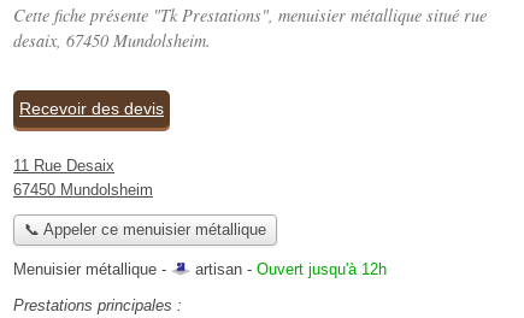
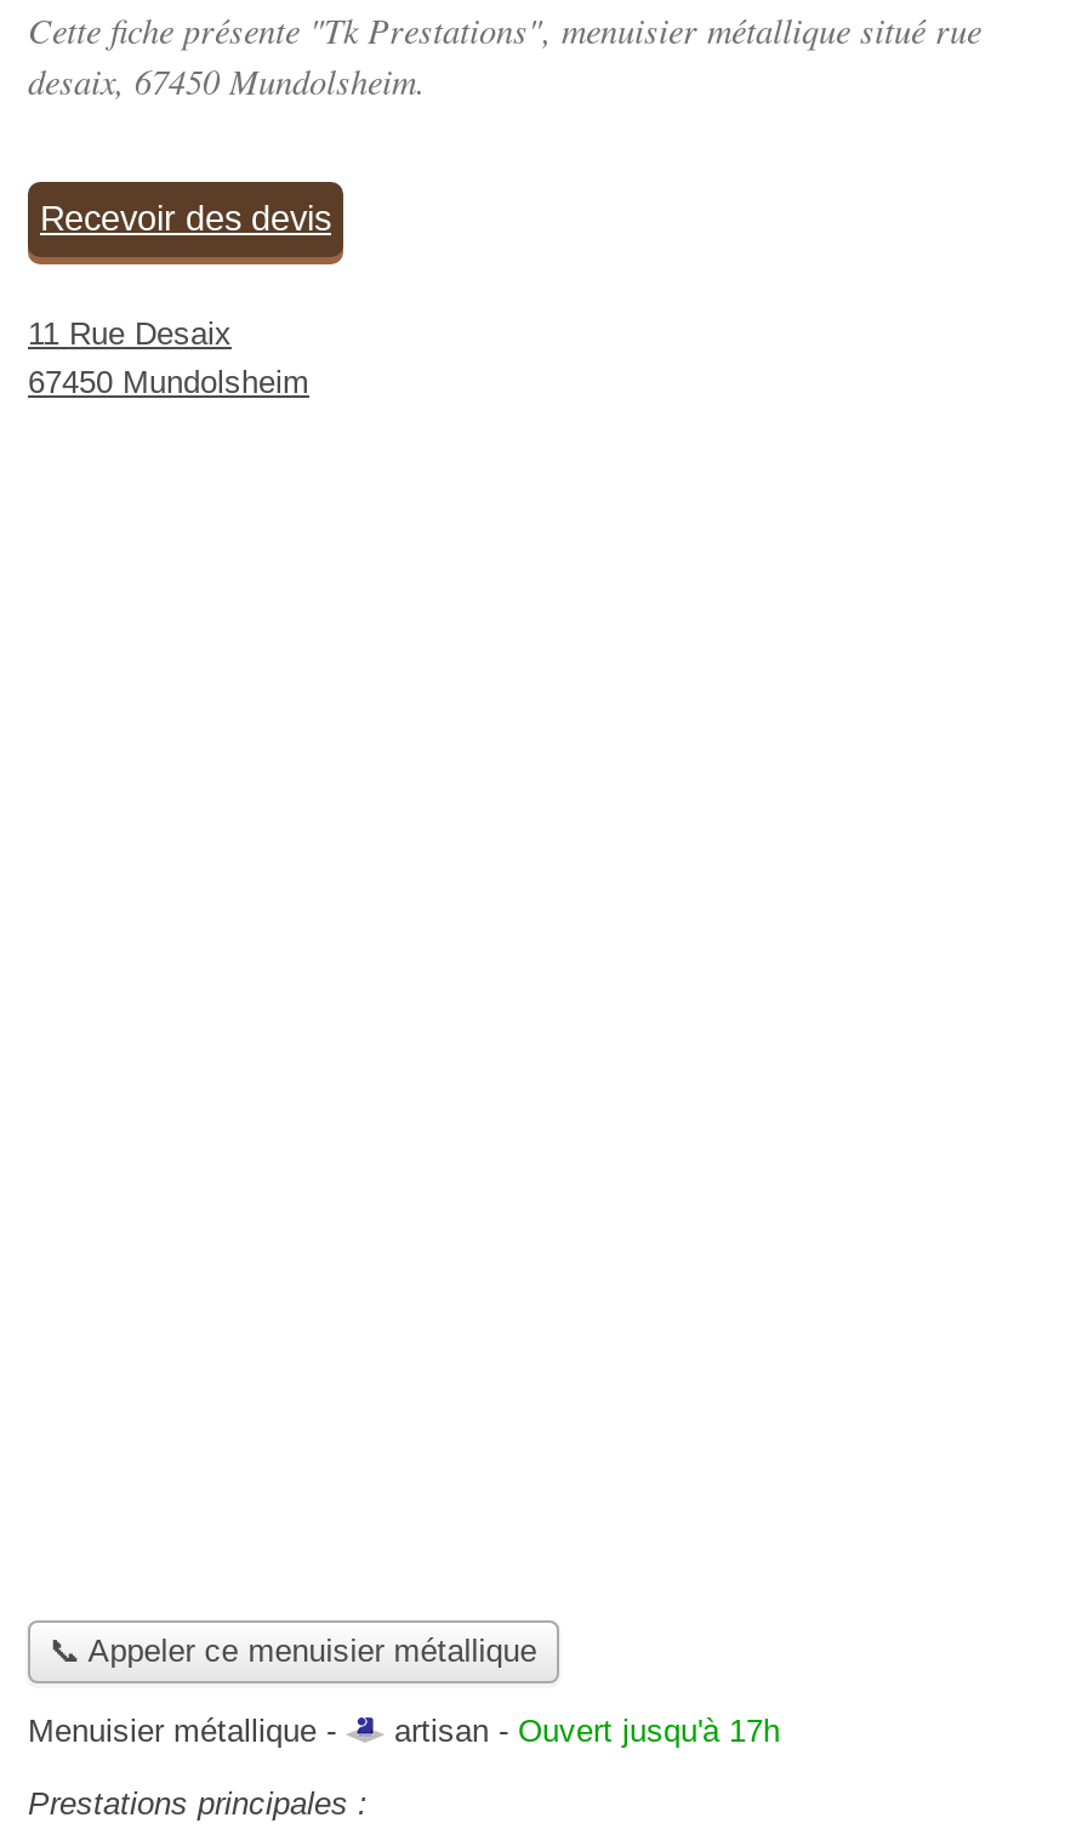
[195,261,387,279] artisan - Ouvert jusqu'à 12h -> [394,1714,780,1750] artisan - Ouvert jusqu'à 17h

